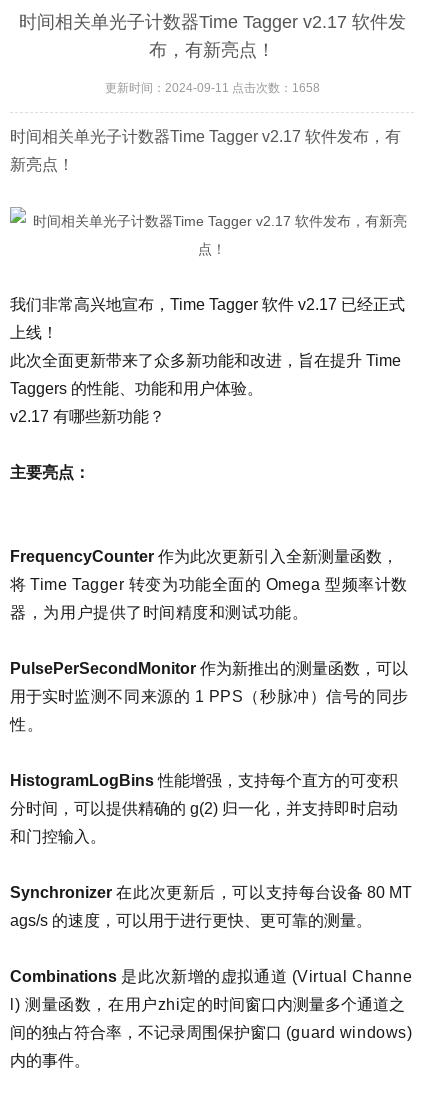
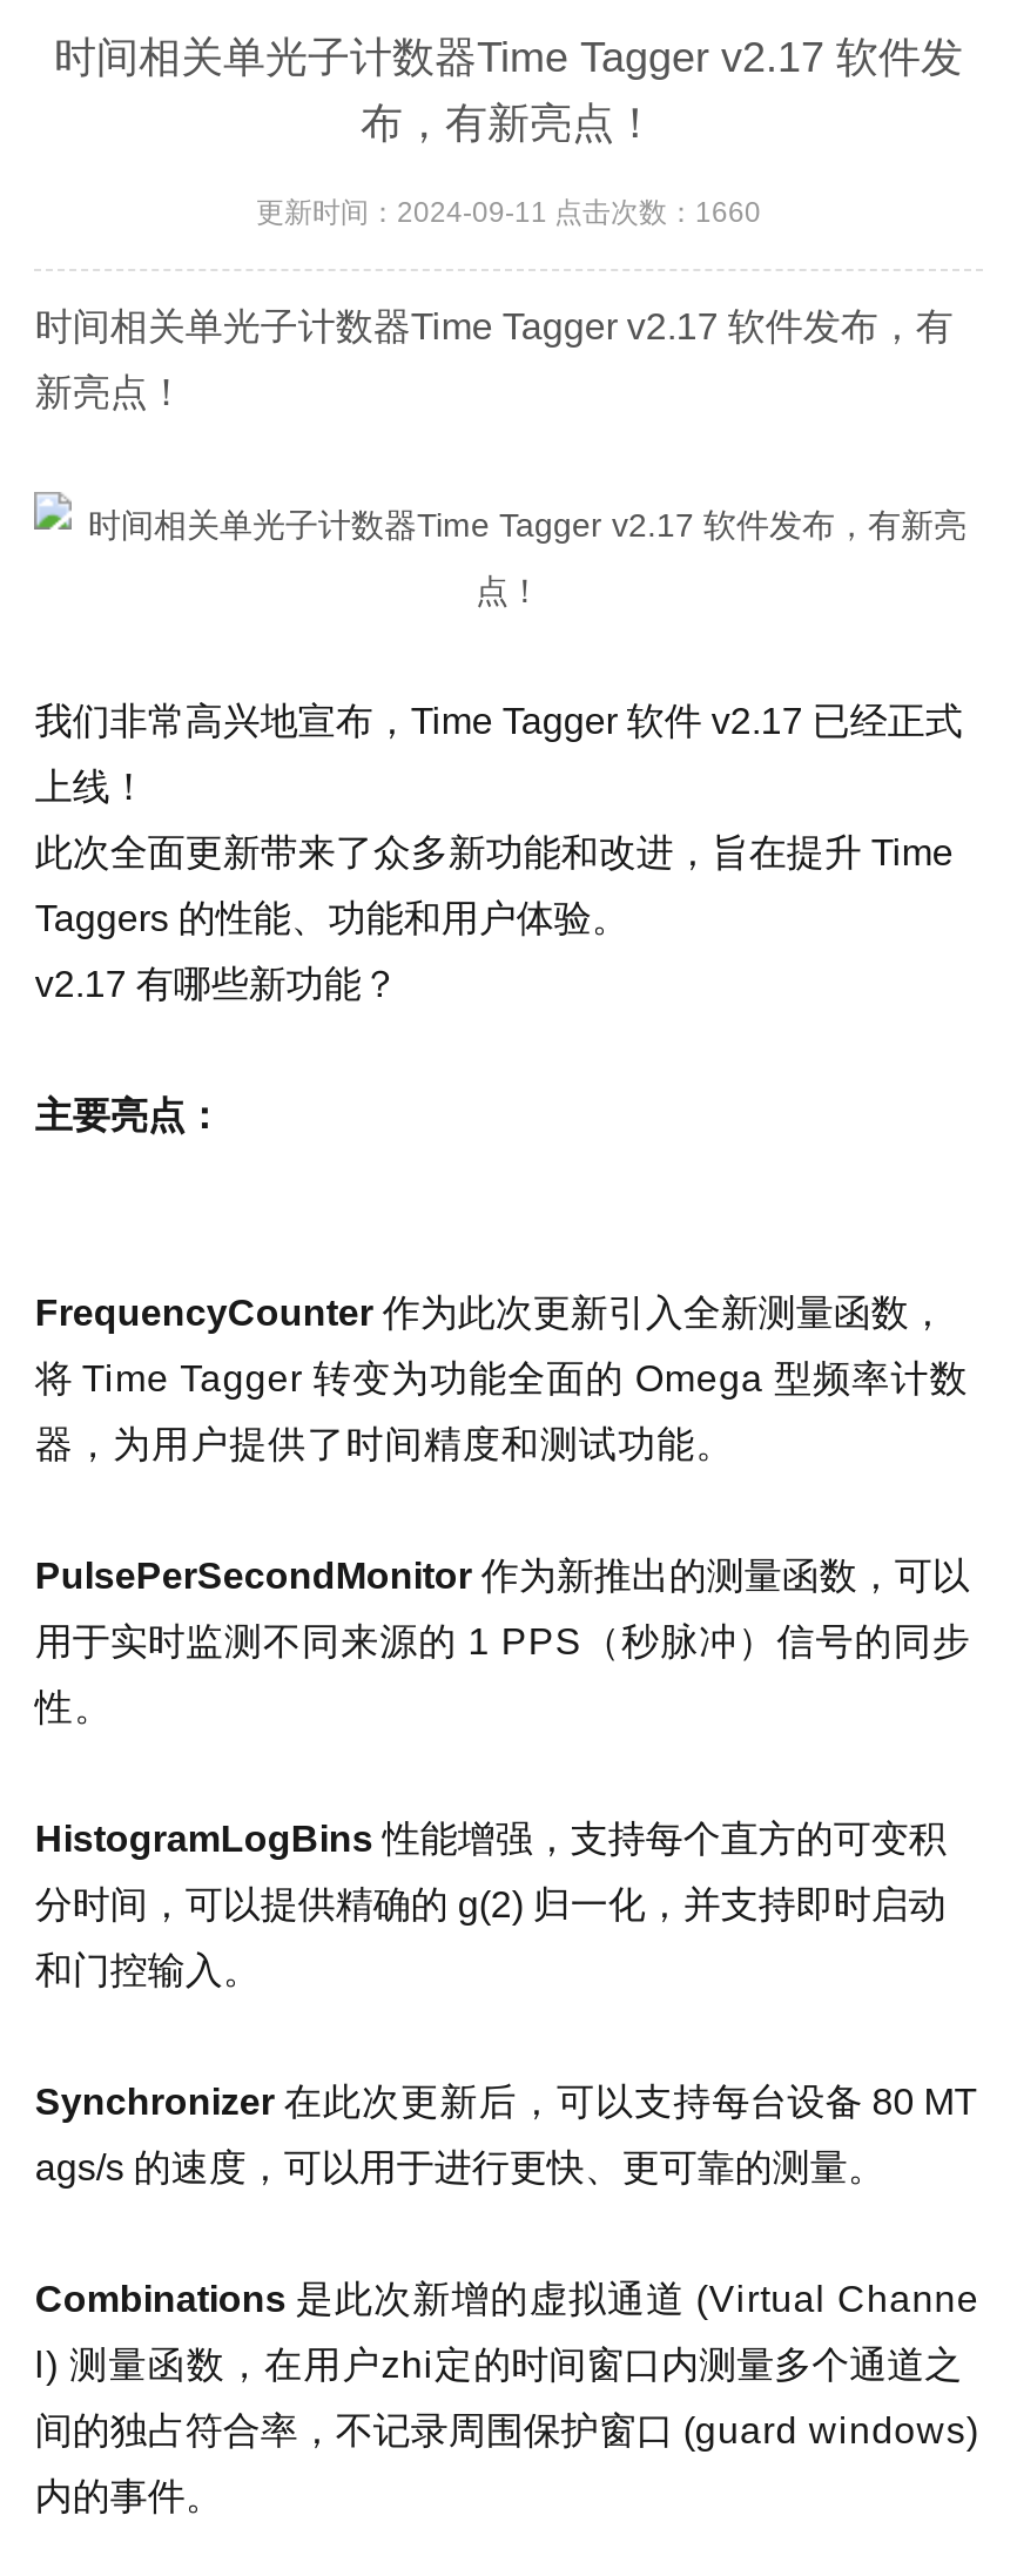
[104,81,319,95] 更新时间：2024-09-11 点击次数：1658 -> [256,196,761,229] 更新时间：2024-09-11 点击次数：1660

